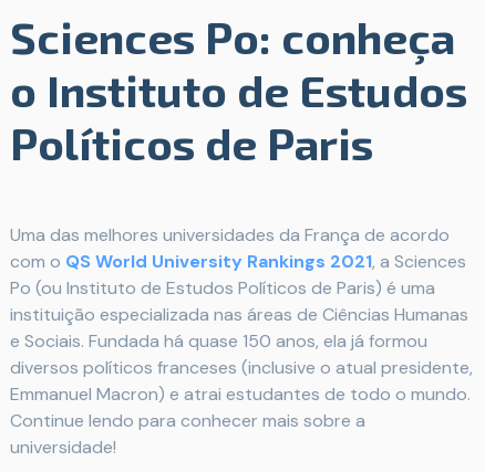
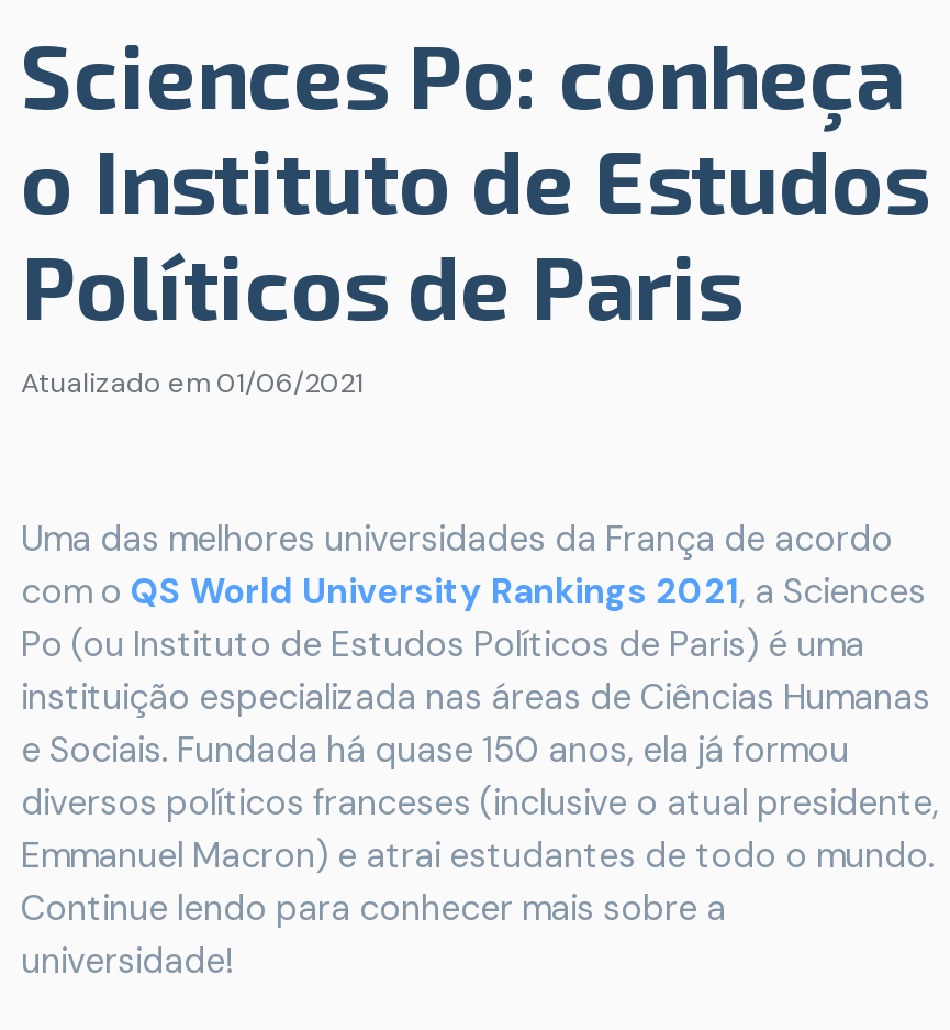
none -> [21,364,364,401] Atualizado em 01/06/2021

